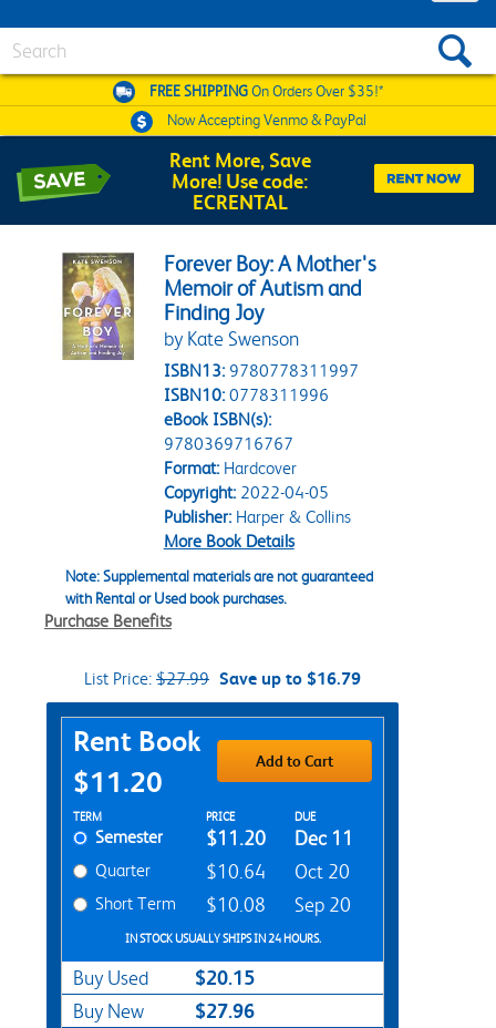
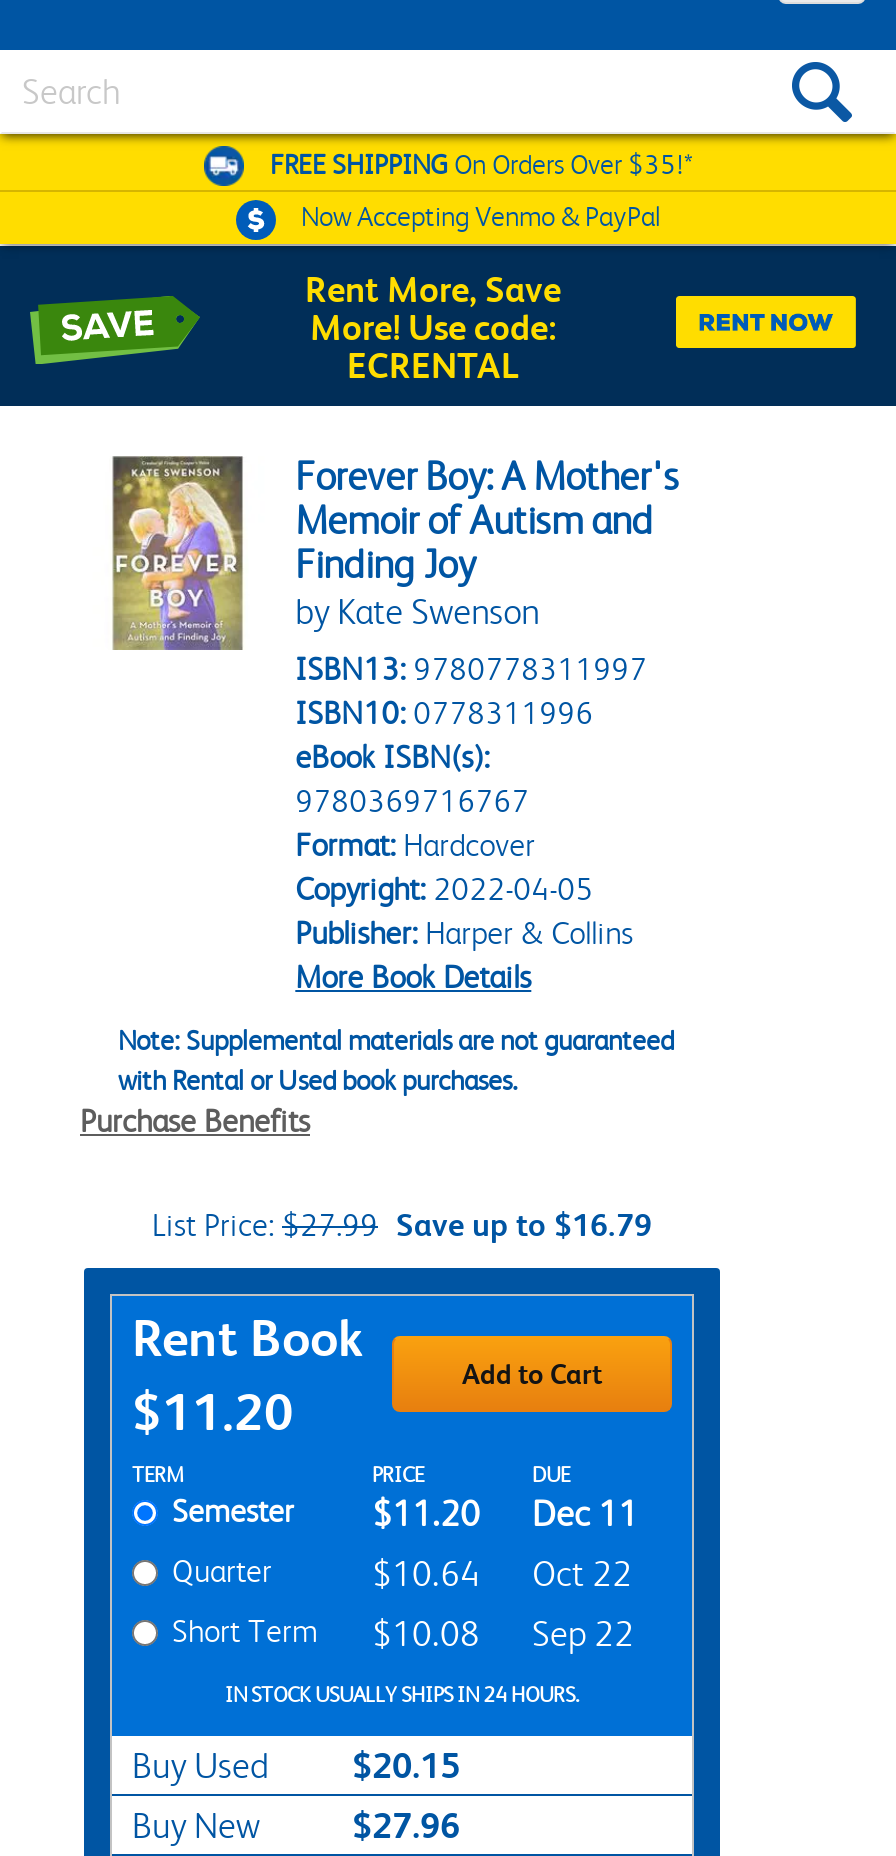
[206,861,350,883] $10.64 Oct 20 -> [372,1554,632,1594] $10.64 Oct 22
[95,893,351,916] Short Term $10.08 Sep 20 -> [172,1612,634,1654] Short Term $10.08 Sep 22

